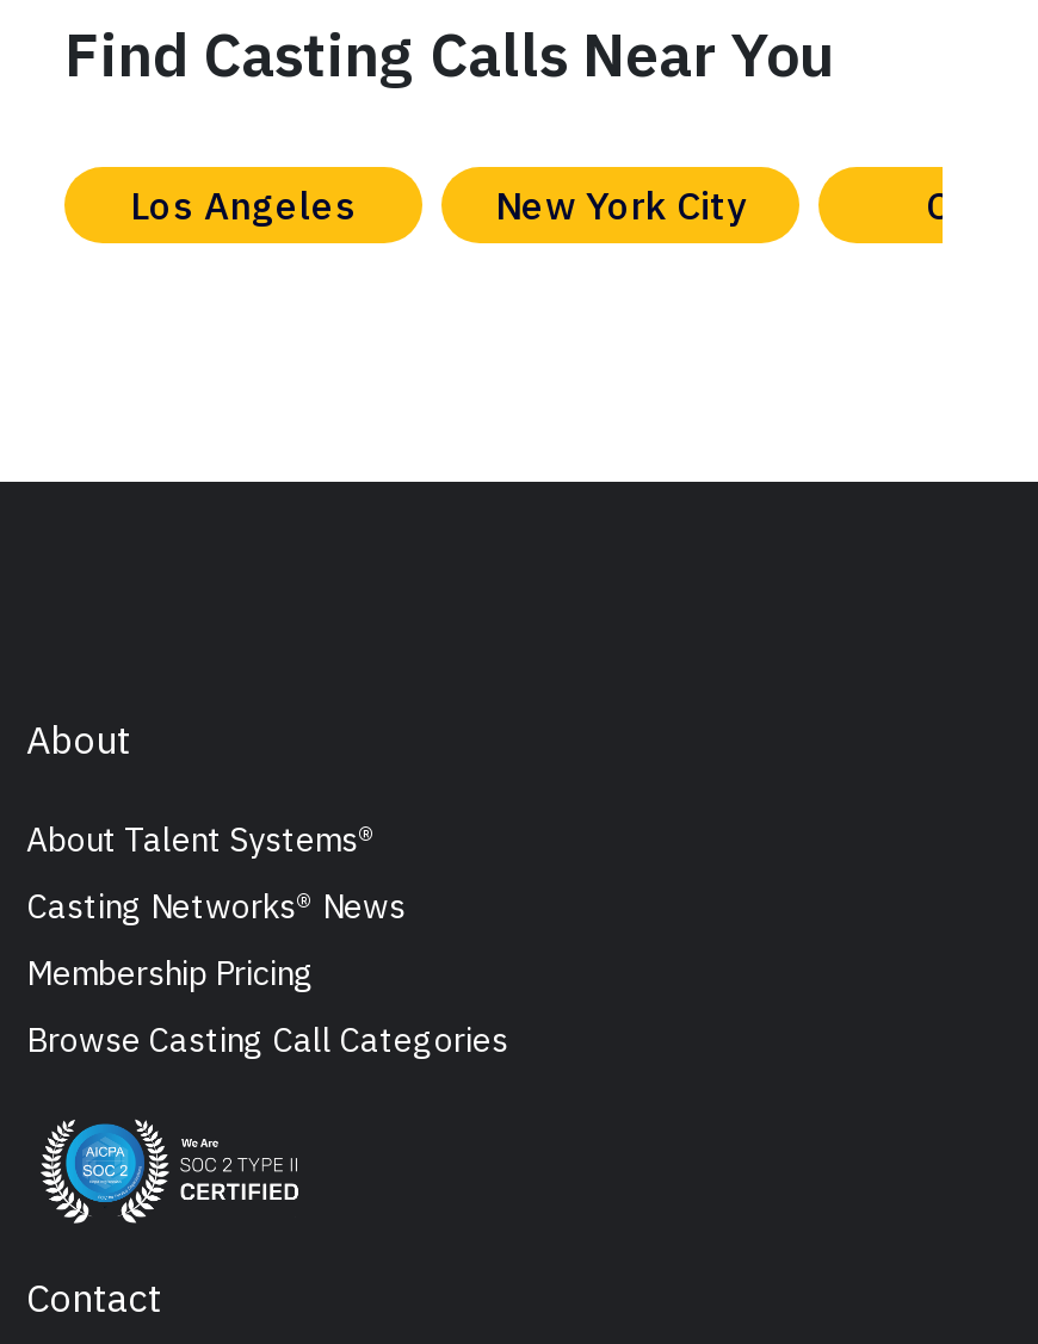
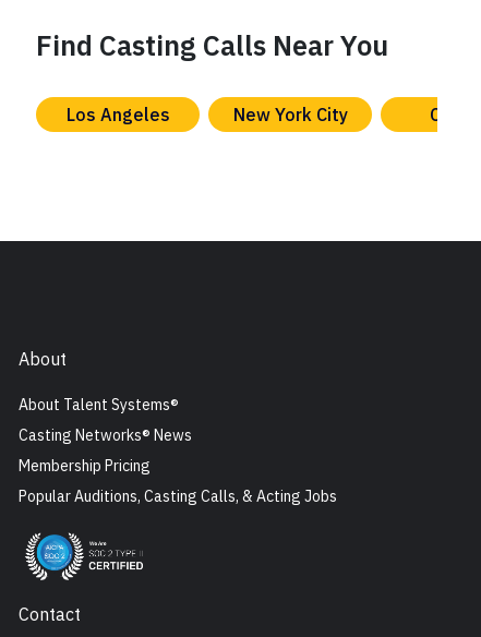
[26,1019,508,1062] Browse Casting Call Categories -> [19,487,337,506] Popular Auditions, Casting Calls, & Acting Jobs

